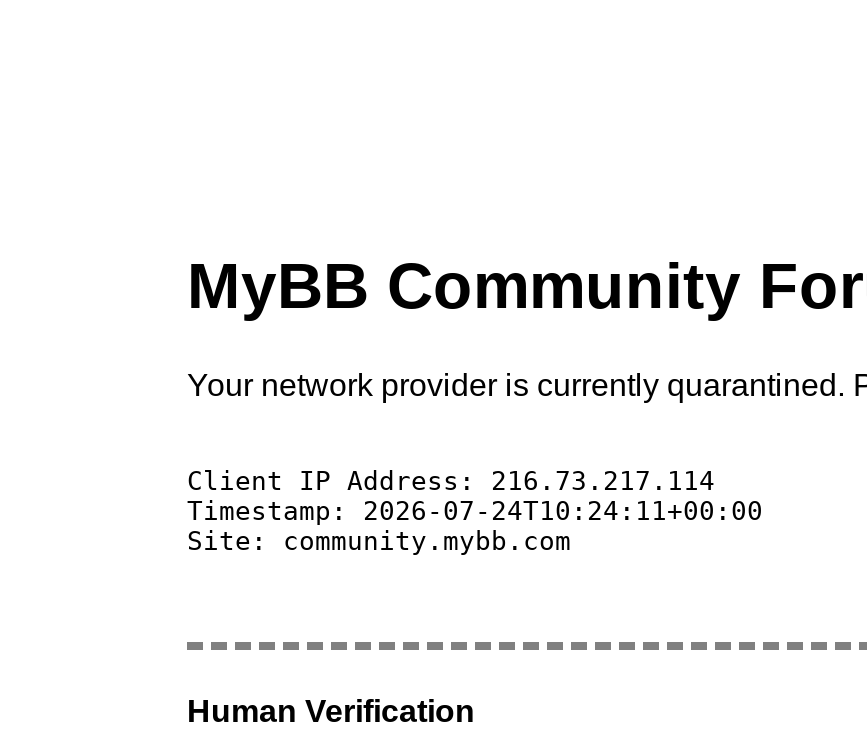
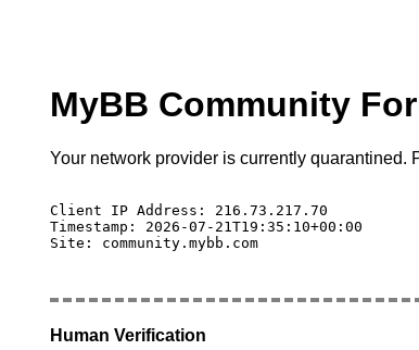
[187,466,731,496] Client IP Address: 216.73.217.114 -> [50,202,337,218] Client IP Address: 216.73.217.70
[187,496,763,526] Timestamp: 2026-07-24T10:24:11+00:00 -> [50,218,363,235] Timestamp: 2026-07-21T19:35:10+00:00

